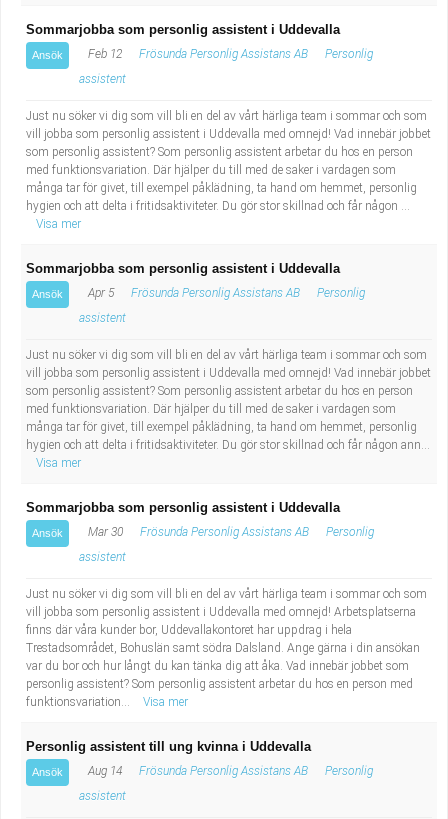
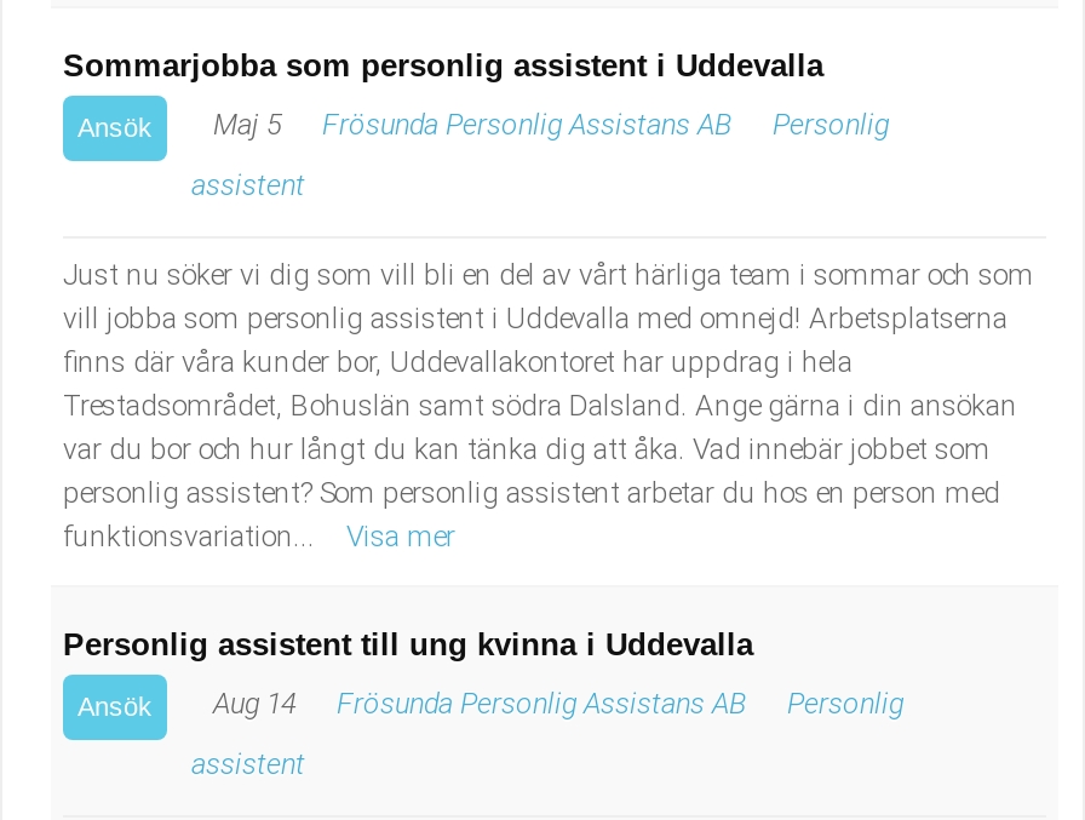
[26,47,431,539] Feb 12 | Frösunda Personlig Assistans AB | Personlig | assistent | Just nu söker vi dig som vill bli en del av vårt härliga team i sommar och som | vill jobba som personlig assistent i Uddevalla med omnejd! Vad innebär jobbet | som personlig assistent? Som personlig assistent arbetar du hos en person | med funktionsvariation. Där hjälper du till med de saker i vardagen som | många tar för givet, till exempel påklädning, ta hand om hemmet, personlig | hygien och att delta i fritidsaktiviteter. Du gör stor skillnad och får någon ... | Visa mer | Sommarjobba som personlig assistent i Uddevalla | Ansök | Apr 5 | Frösunda Personlig Assistans AB | Personlig | assistent | Just nu söker vi dig som vill bli en del av vårt härliga team i sommar och som | vill jobba som personlig assistent i Uddevalla med omnejd! Vad innebär jobbet | som personlig assistent? Som personlig assistent arbetar du hos en person | med funktionsvariation. Där hjälper du till med de saker i vardagen som | många tar för givet, till exempel påklädning, ta hand om hemmet, personlig | hygien och att delta i fritidsaktiviteter. Du gör stor skillnad och får någon ann... | Visa mer | Sommarjobba som personlig assistent i Uddevalla | Ansök | Mar 30 -> [206,108,281,142] Maj 5

